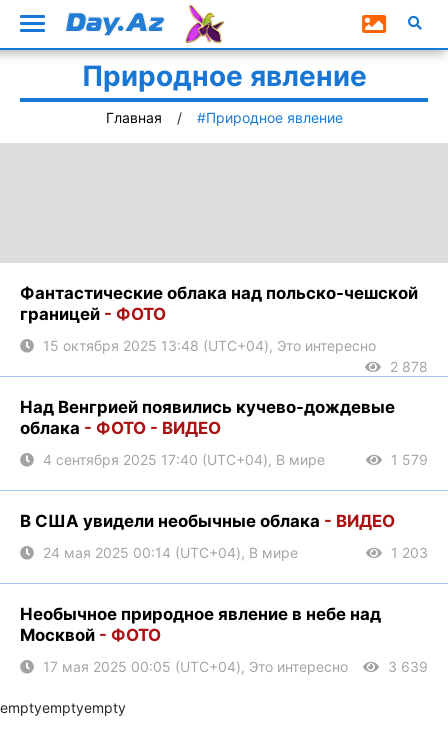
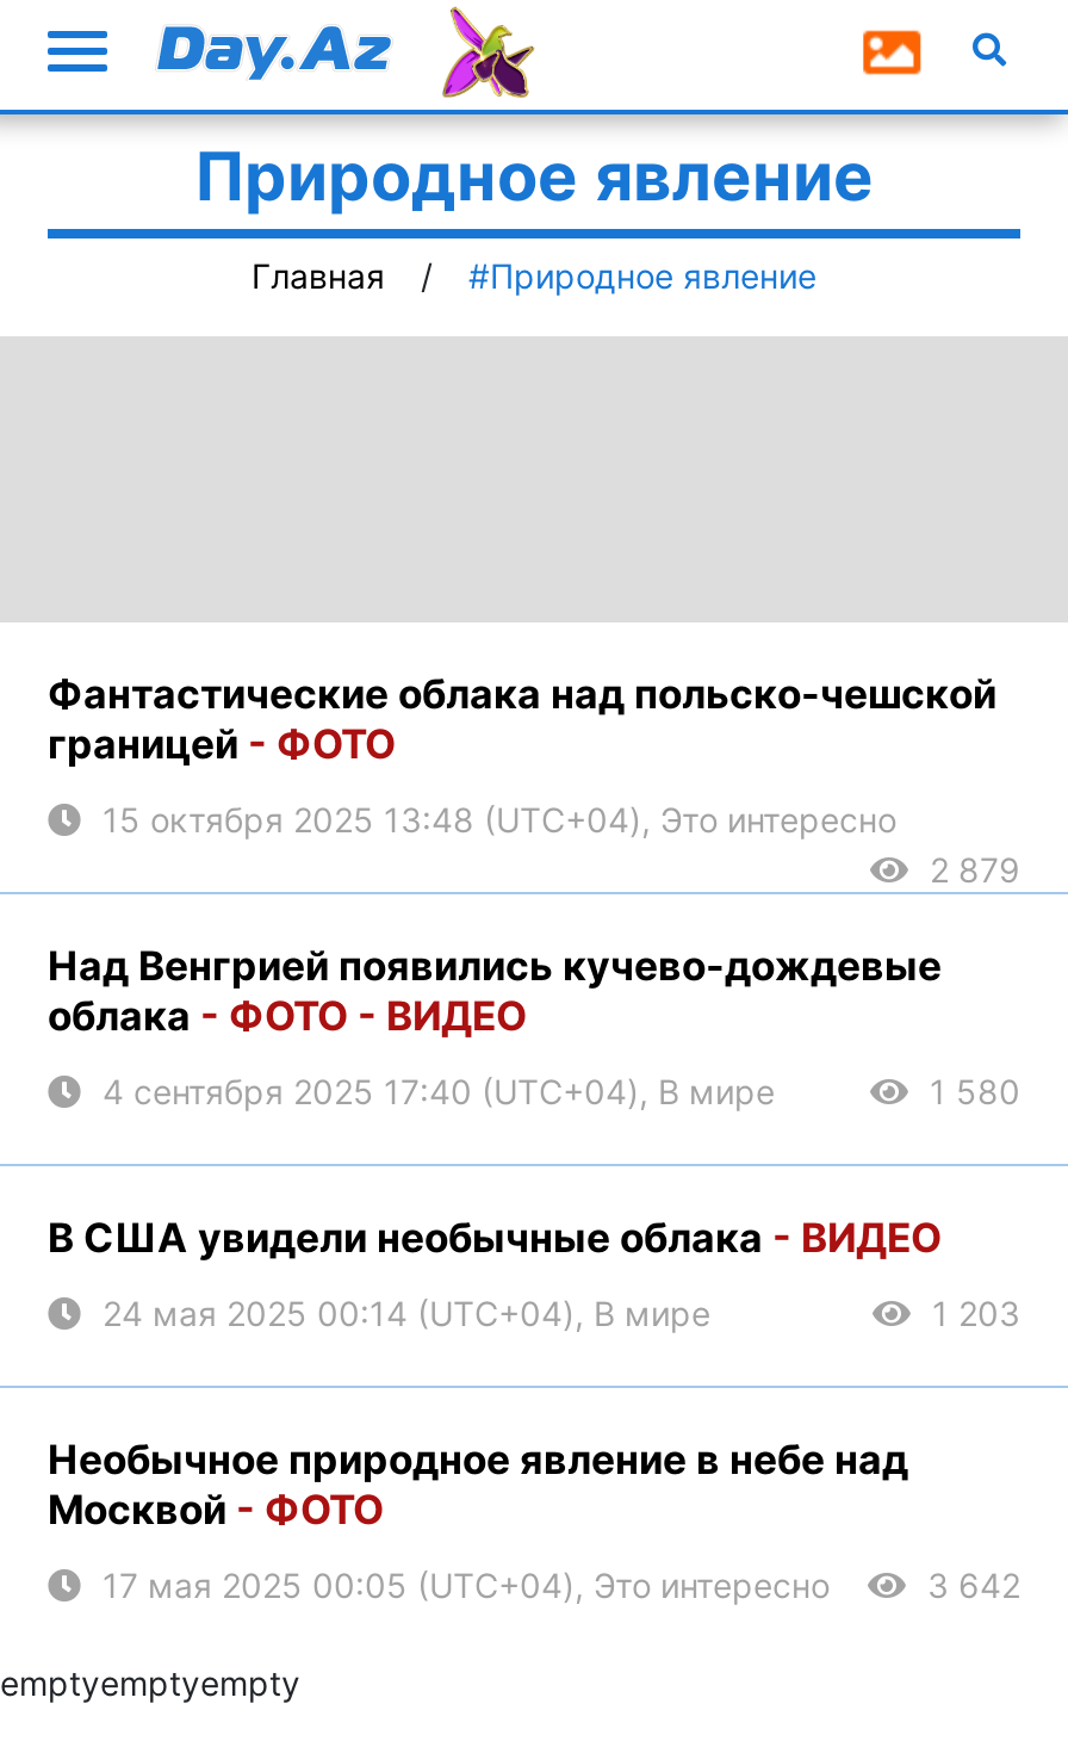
[386,358,428,375] 2 878 -> [920,849,1020,890] 2 879
[387,451,428,468] 1 579 -> [920,1071,1020,1111] 1 580
[384,658,428,675] 3 639 -> [918,1565,1020,1605] 3 642

